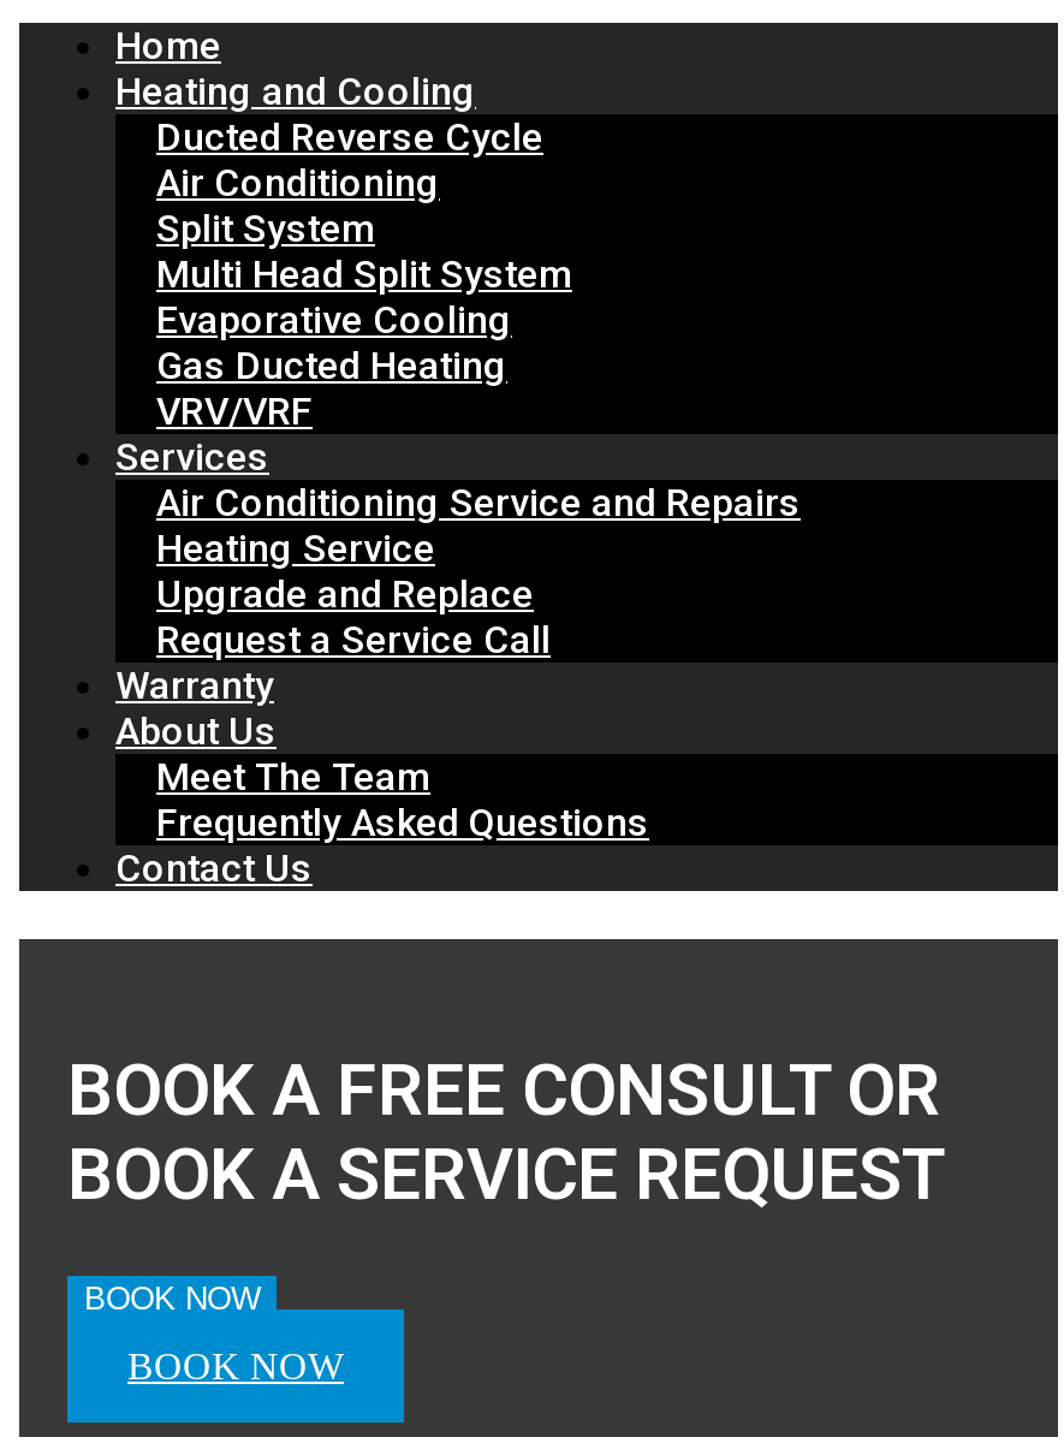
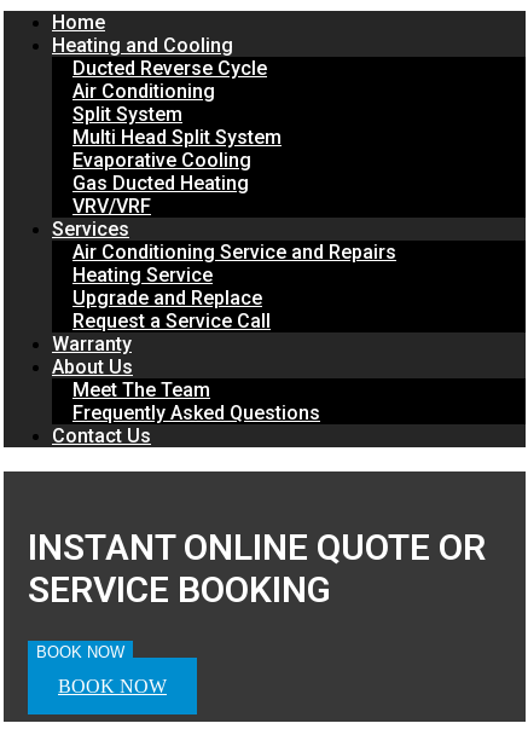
[67,1046,945,1215] BOOK A FREE CONSULT OR | BOOK A SERVICE REQUEST -> [28,526,486,611] INSTANT ONLINE QUOTE OR | SERVICE BOOKING

